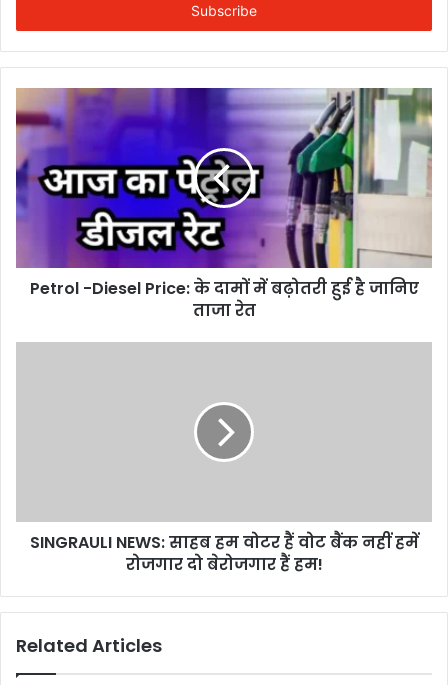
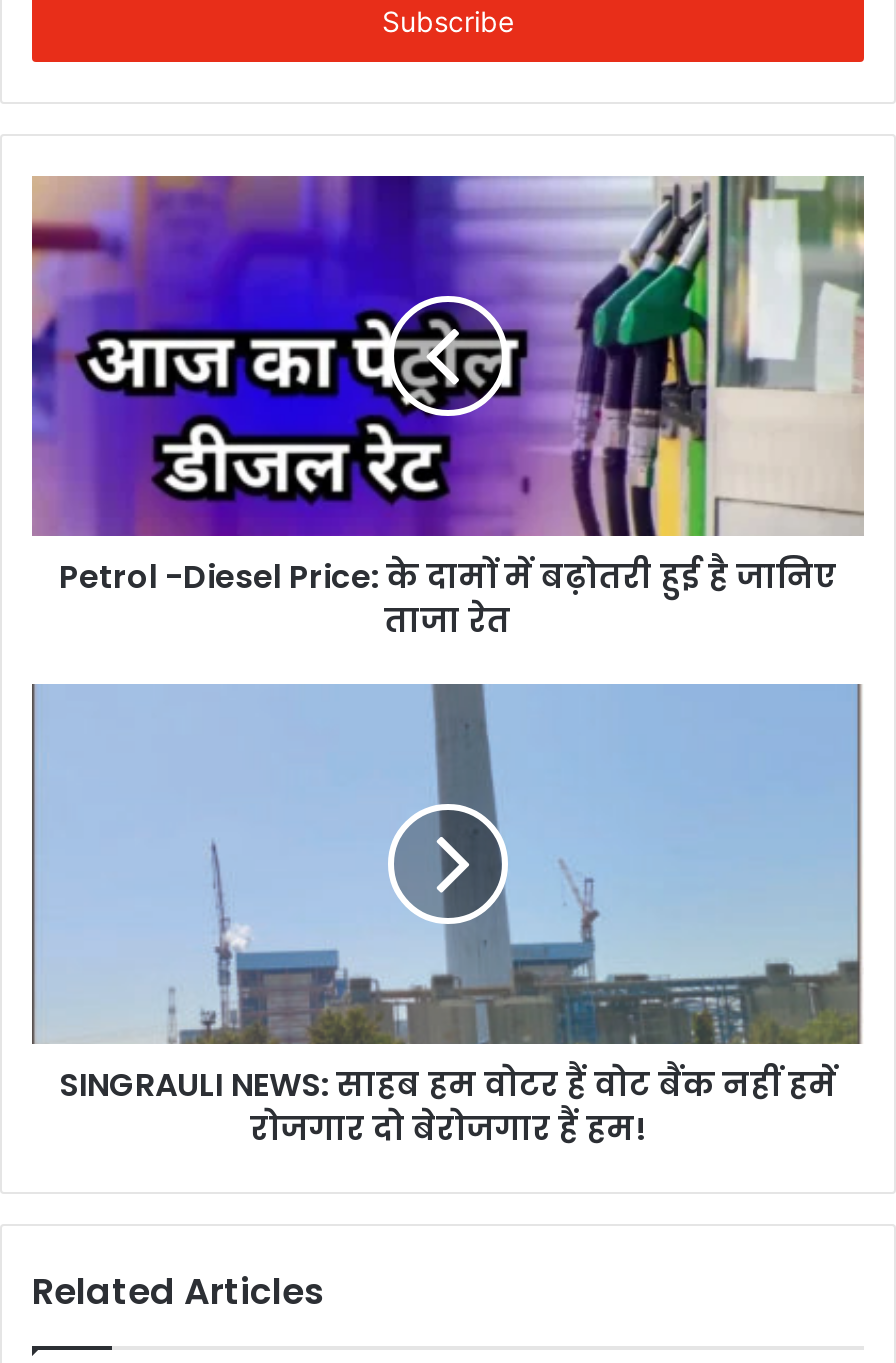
none -> [32,684,862,1044] [image]

